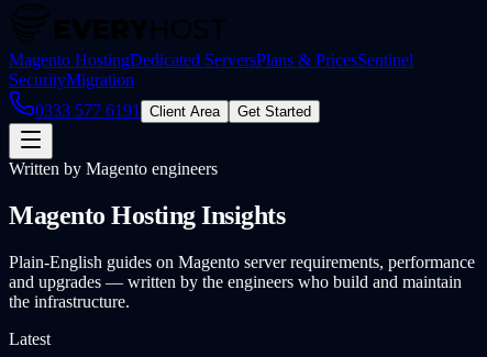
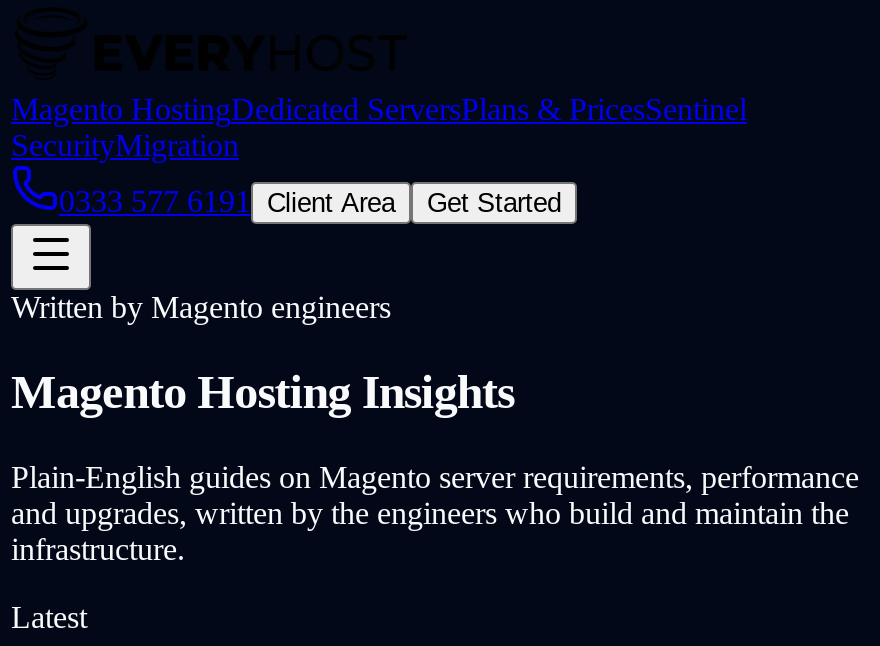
[9,272,462,311] and upgrades — written by the engineers who build and maintain | the infrastructure. -> [11,496,849,566] and upgrades, written by the engineers who build and maintain the | infrastructure.

